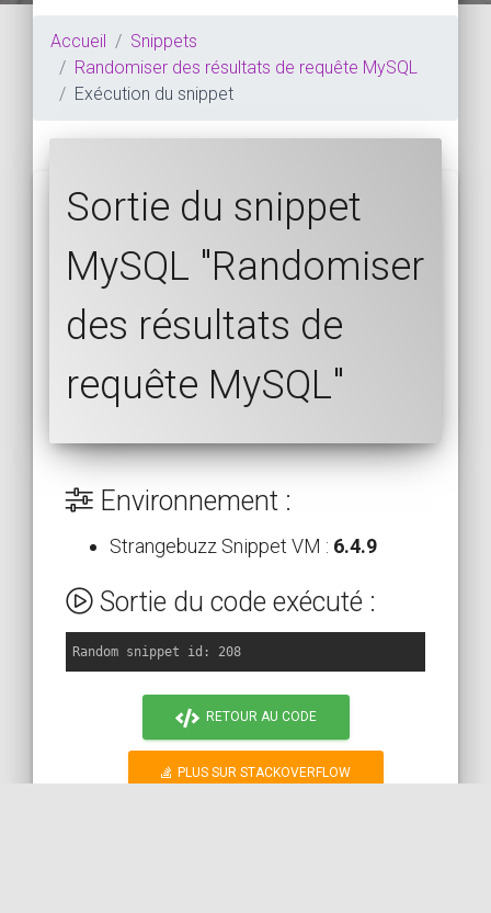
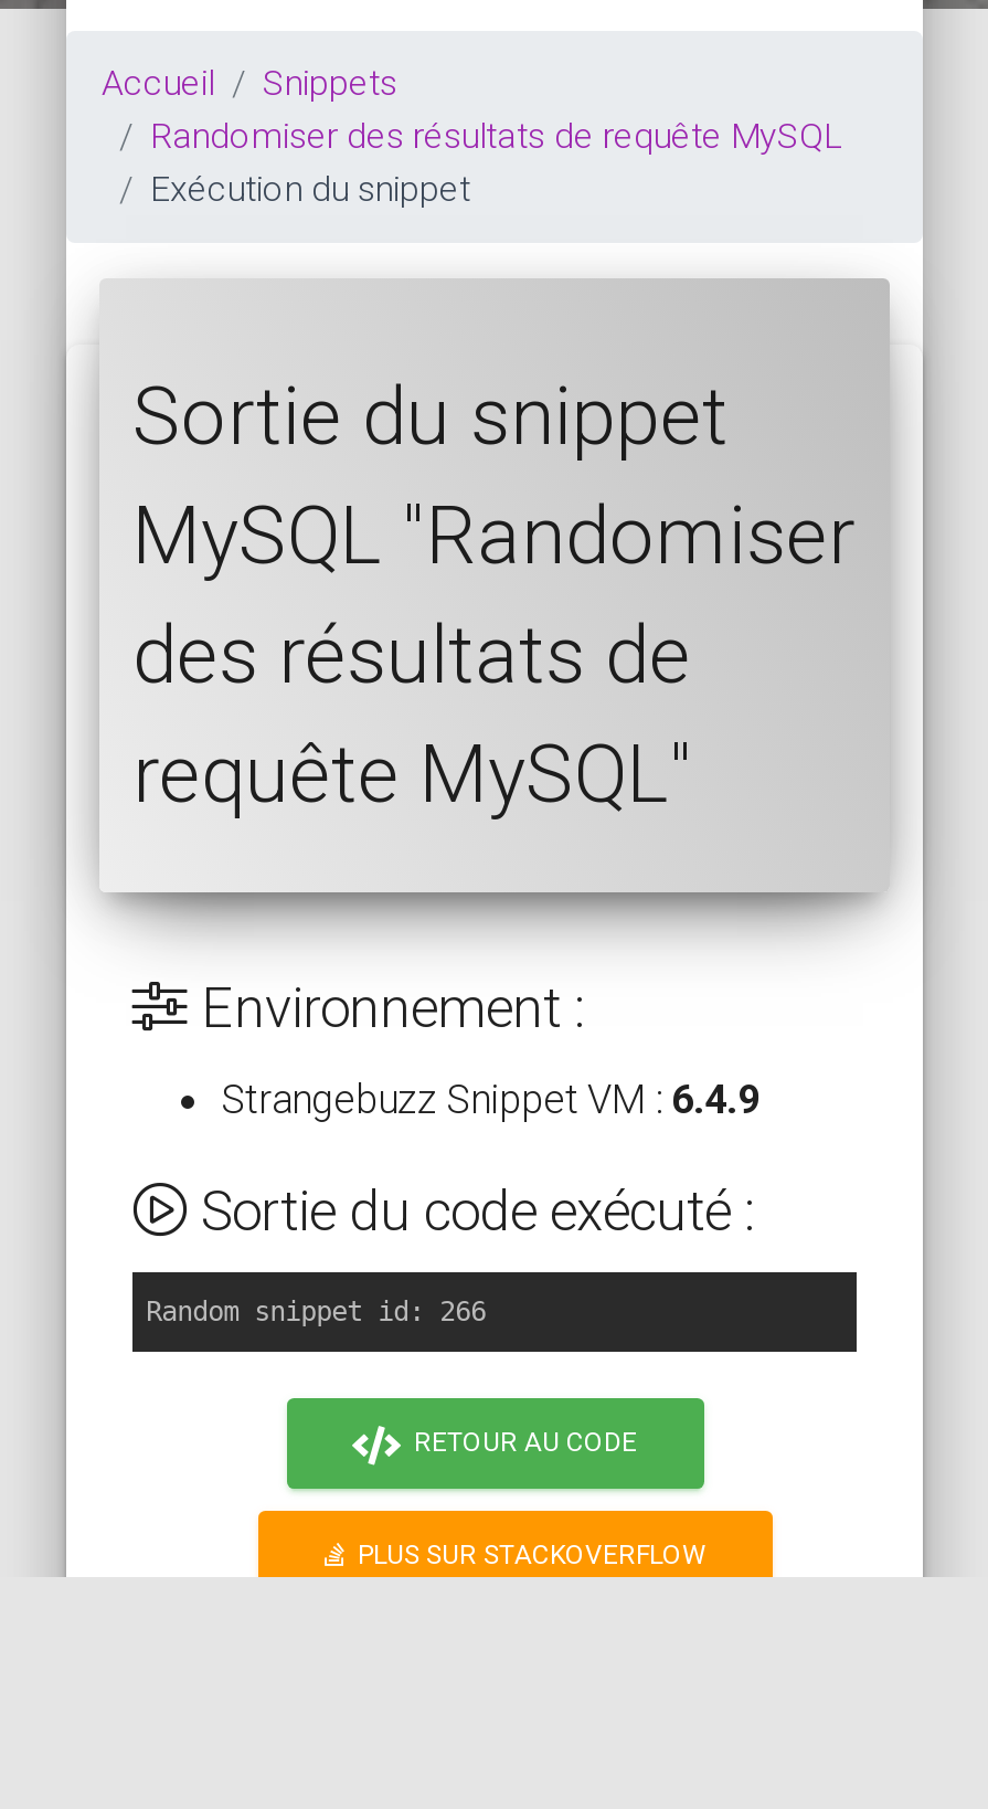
[72,644,241,660] Random snippet id: 208 -> [146,1297,486,1328] Random snippet id: 266

